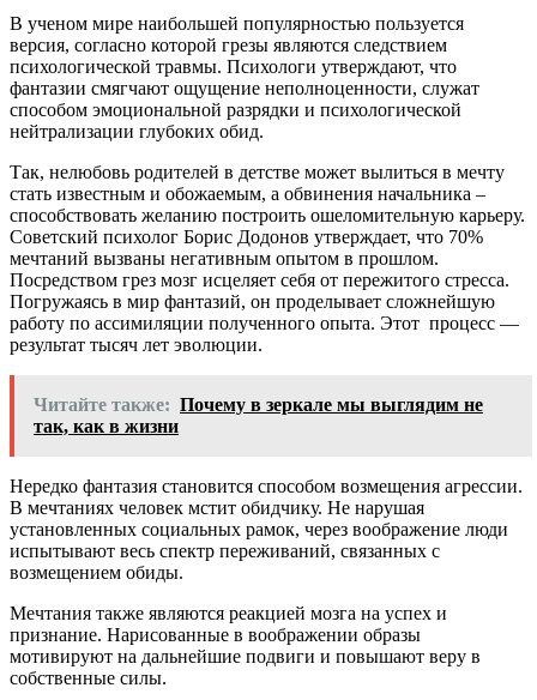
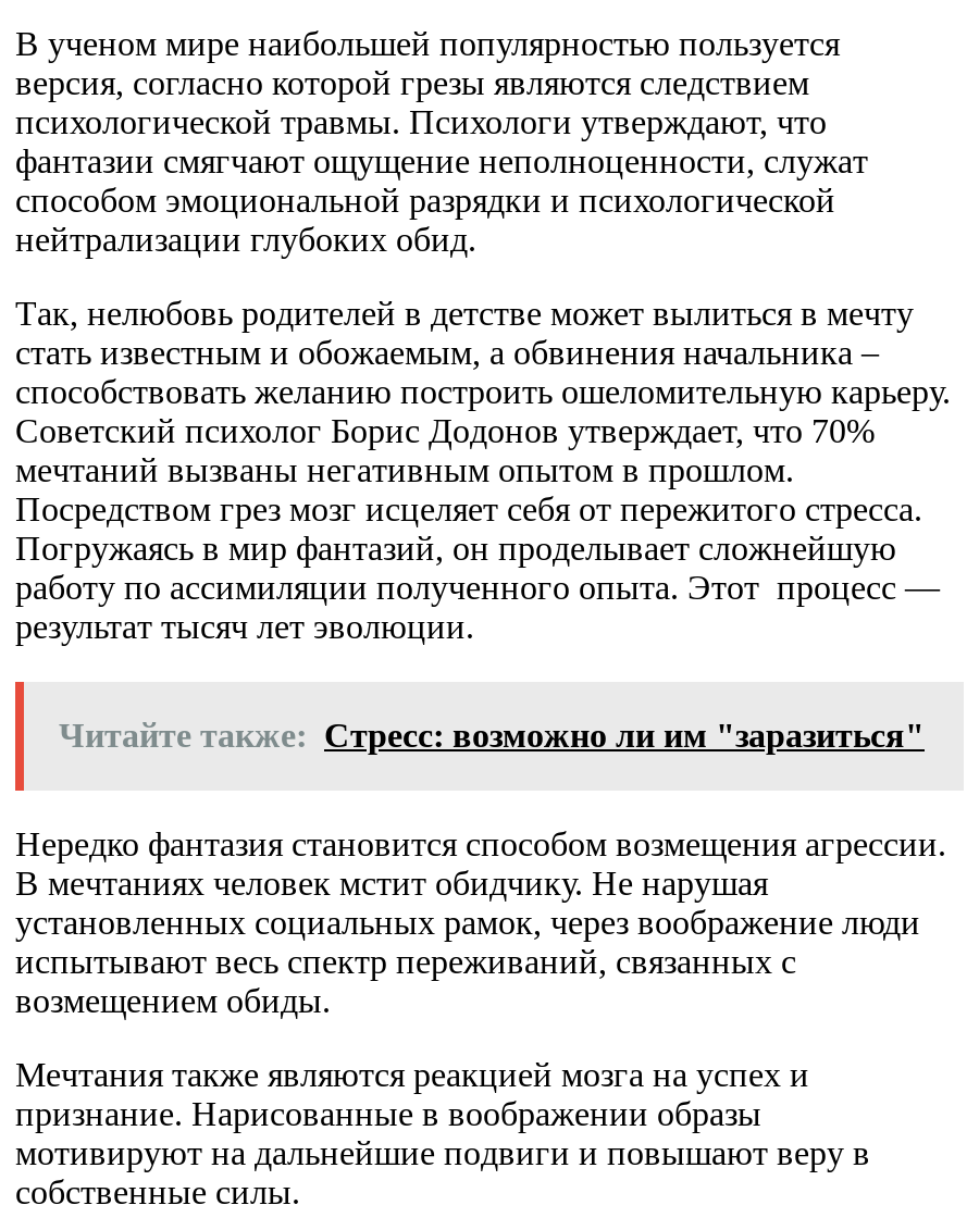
[34,395,483,437] Читайте также: Почему в зеркале мы выглядим не | так, как в жизни -> [59,718,925,755] Читайте также: Стресс: возможно ли им "заразиться"

